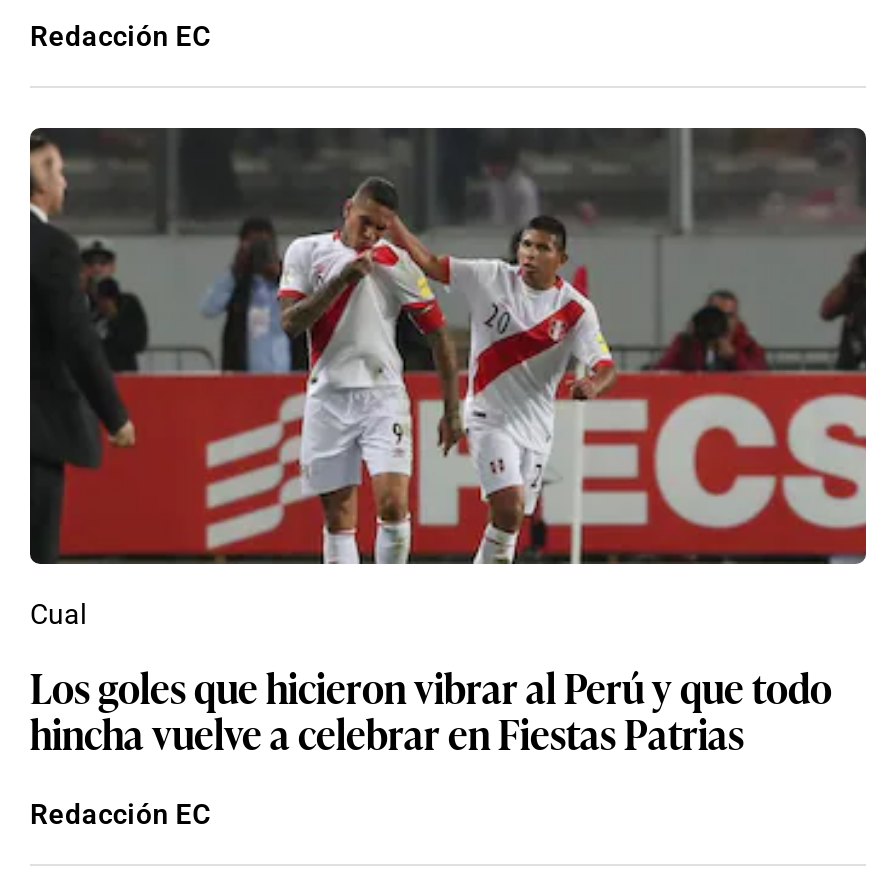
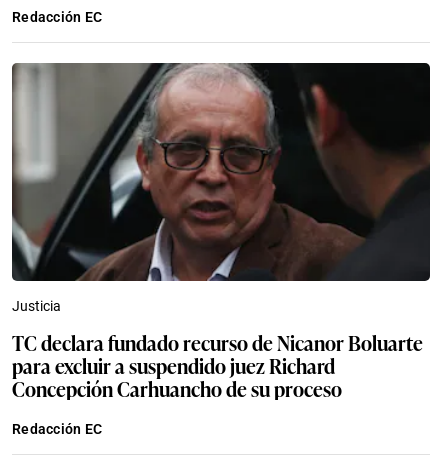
[30,126,868,762] [image] | Cual | Los goles que hicieron vibrar al Perú y que todo | hincha vuelve a celebrar en Fiestas Patrias -> [12,63,431,403] [image] | Justicia | TC declara fundado recurso de Nicanor Boluarte | para excluir a suspendido juez Richard | Concepción Carhuancho de su proceso

